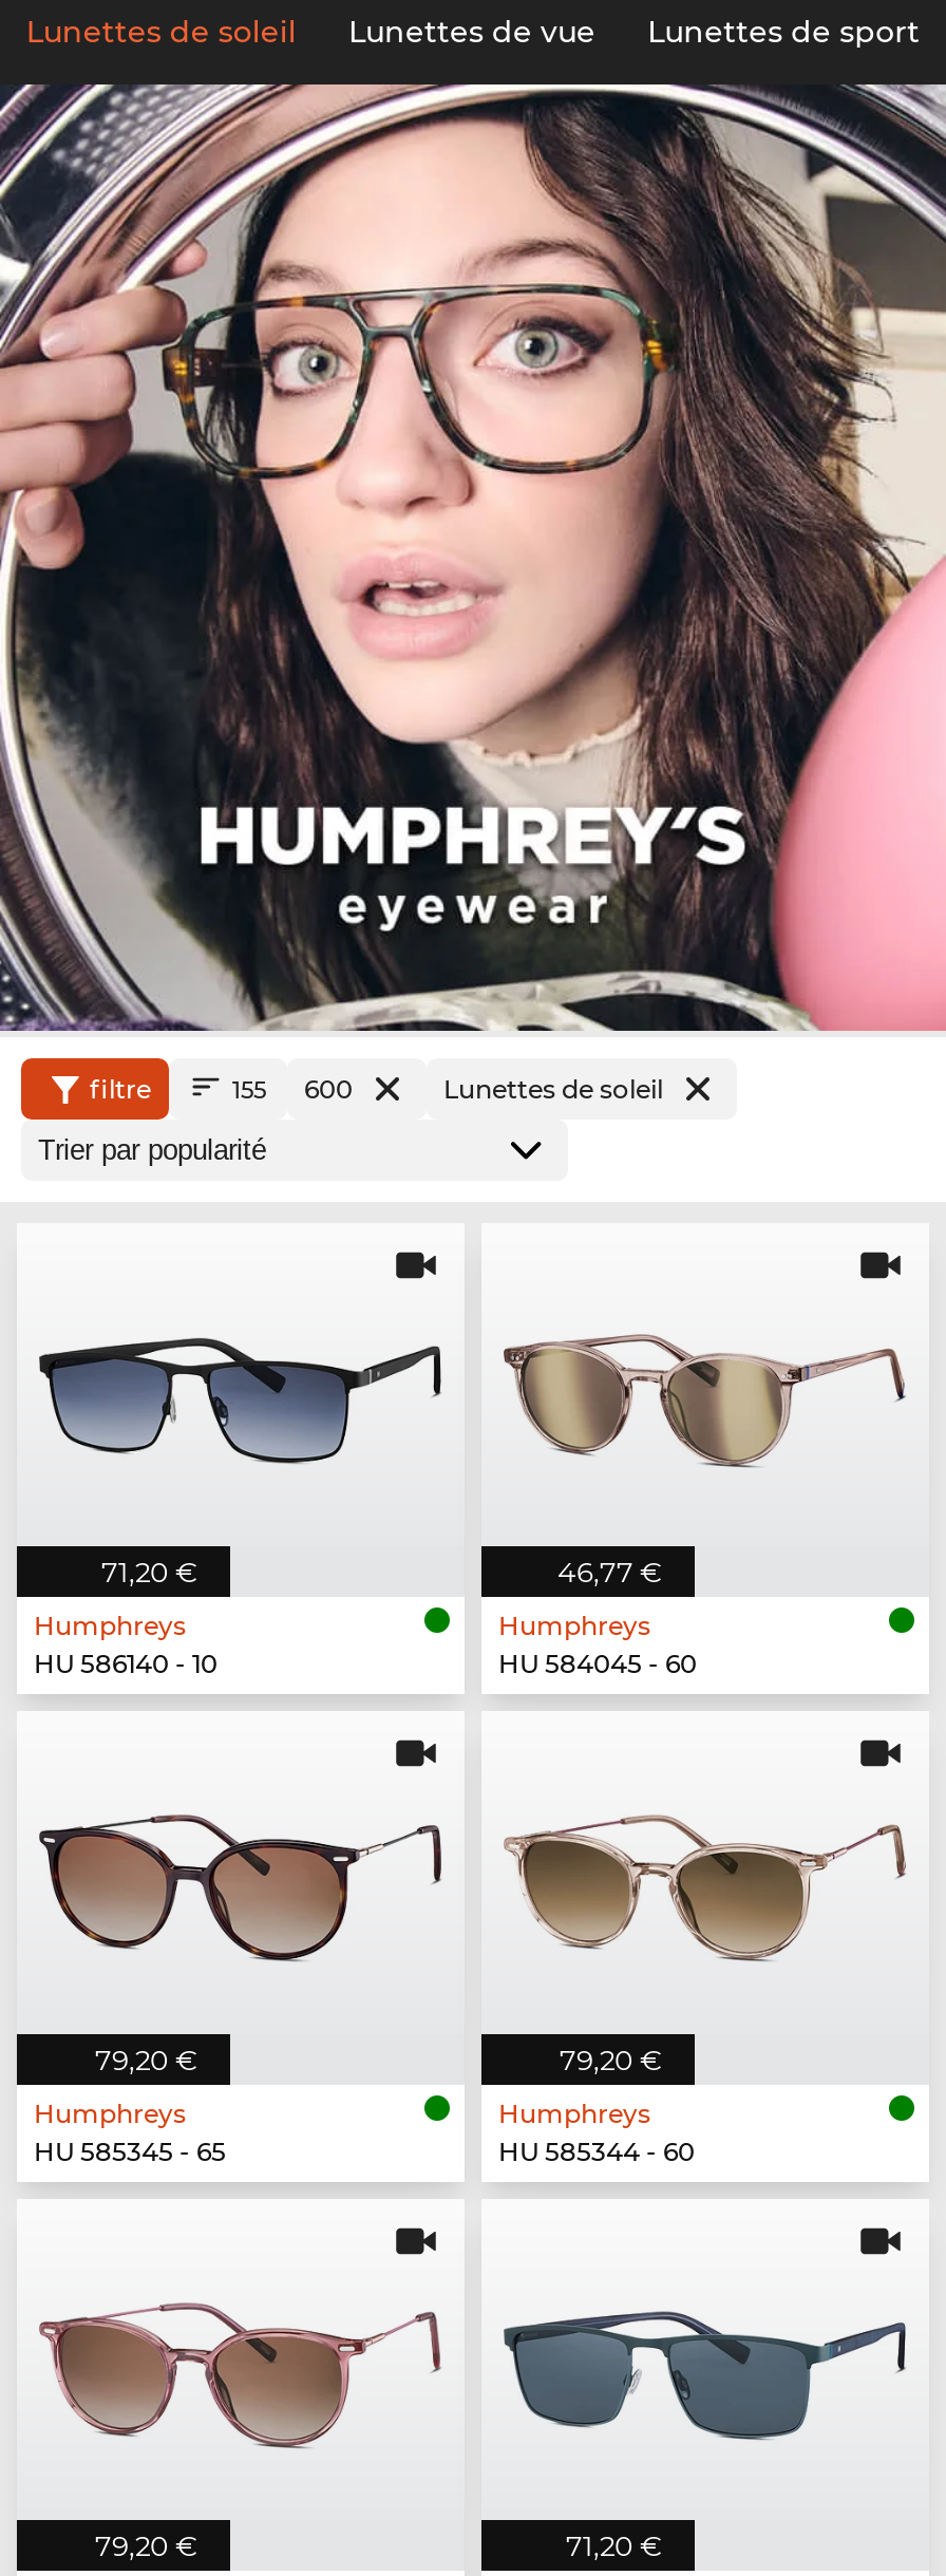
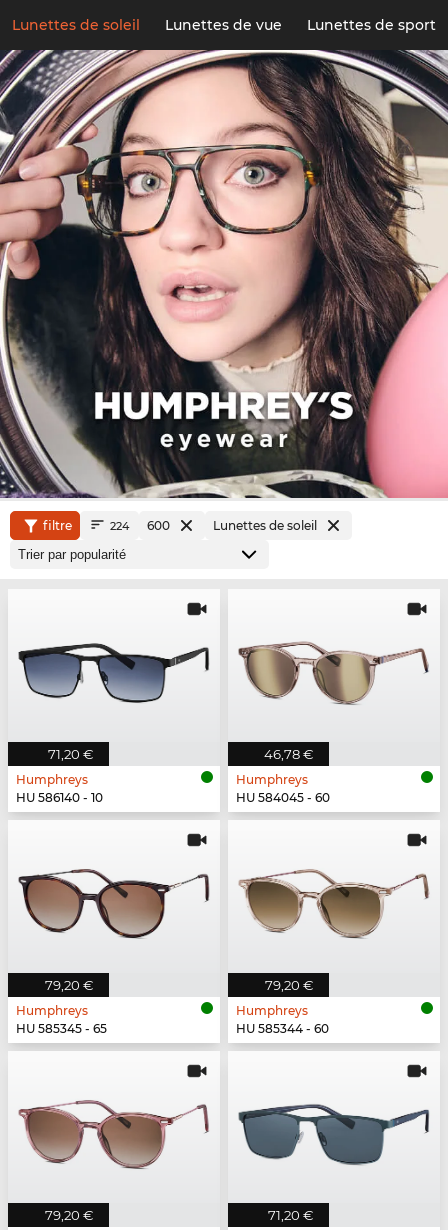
[232,1073,353,1105] 155 600 -> [110,518,170,533] 224 600
[557,1554,663,1588] 46,77 € -> [264,746,314,762] 46,78 €

